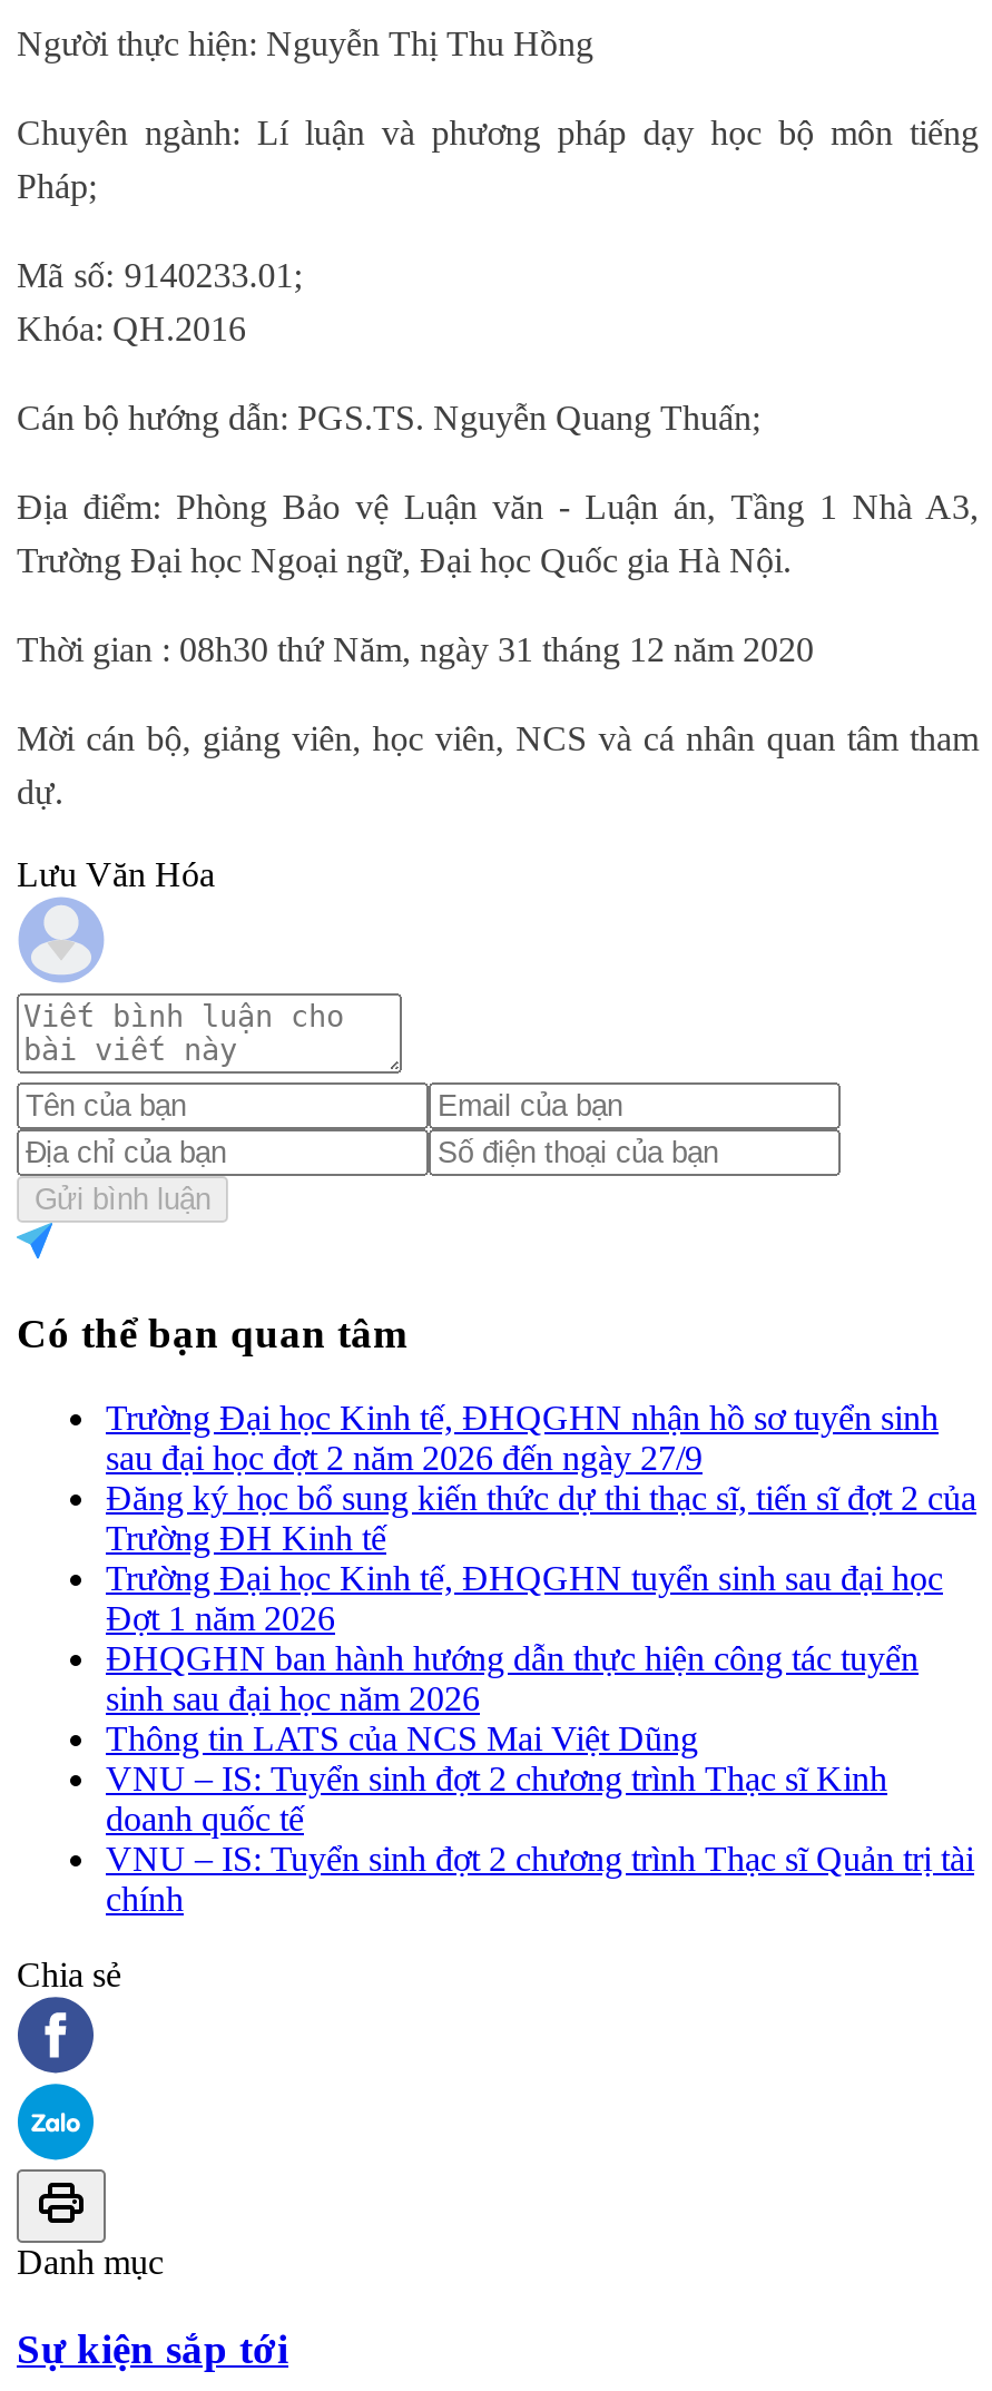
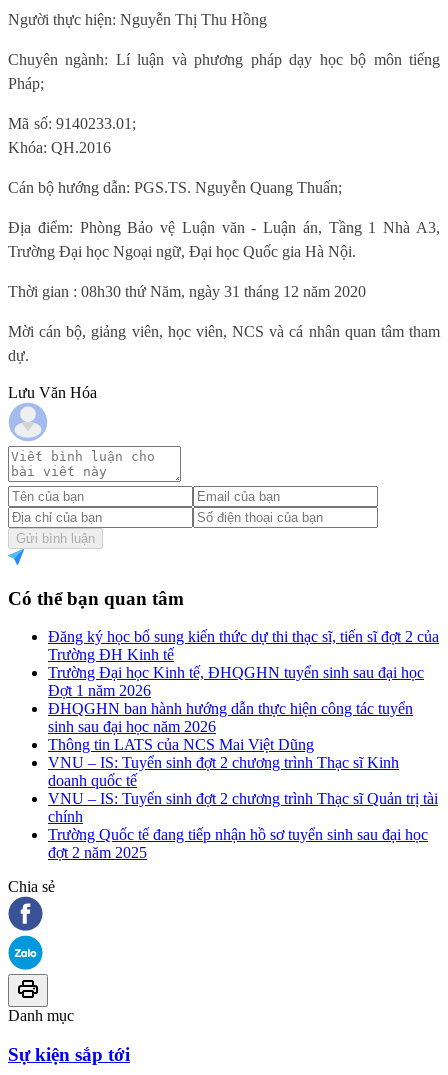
[106,1399,939,1477] Trường Đại học Kinh tế, ĐHQGHN nhận hồ sơ tuyển sinh | sau đại học đợt 2 năm 2026 đến ngày 27/9 -> none
moved [106,1479,976,1918] -> [48,628,439,825]: Đăng ký học bổ sung kiến thức dự thi thạc sĩ, tiến sĩ đợt 2 của | Trường ĐH Kinh tế | Trường Đại học Kinh tế, ĐHQGHN tuyển sinh sau đại học | ... | VNU – IS: Tuyển sinh đợt 2 chương trình Thạc sĩ Quản trị tài | chính
none -> [48,826,428,861] Trường Quốc tế đang tiếp nhận hồ sơ tuyển sinh sau đại học | đợt 2 năm 2025

